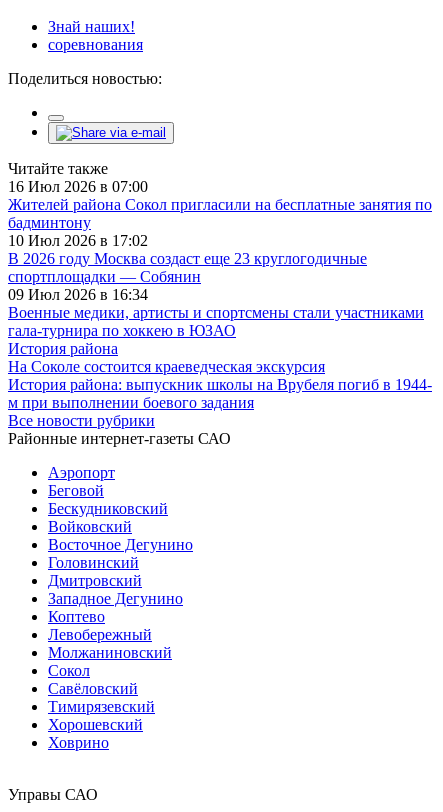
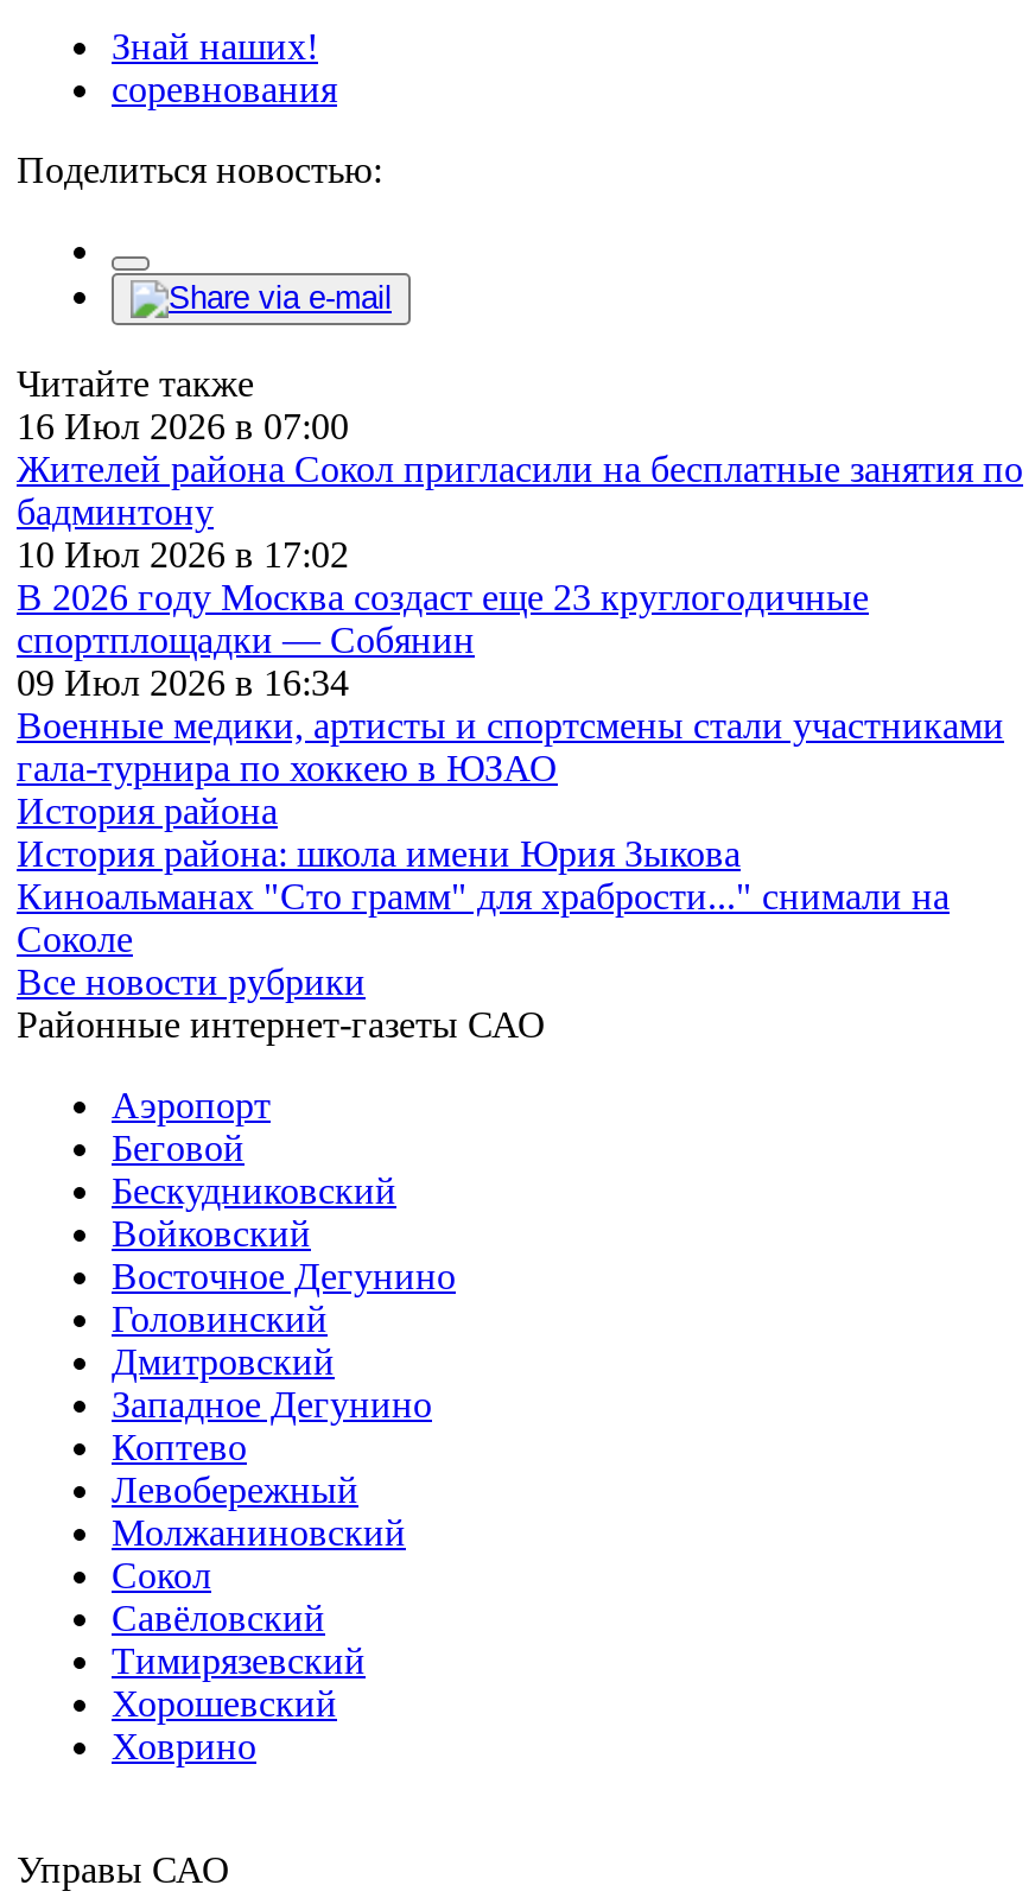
[8,358,432,411] На Соколе состоится краеведческая экскурсия | История района: выпускник школы на Врубеля погиб в 1944- | м при выполнении боевого задания -> [17,833,950,959] История района: школа имени Юрия Зыкова | Киноальманах "Сто грамм" для храбрости..." снимали на | Соколе

